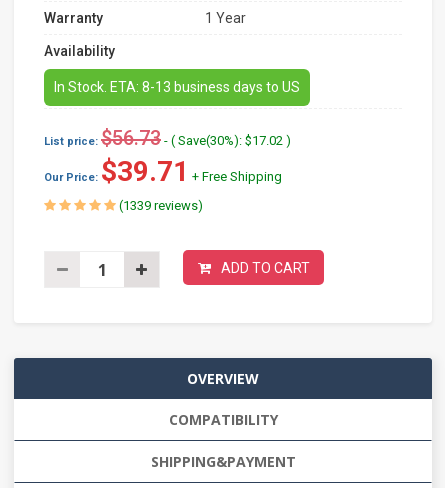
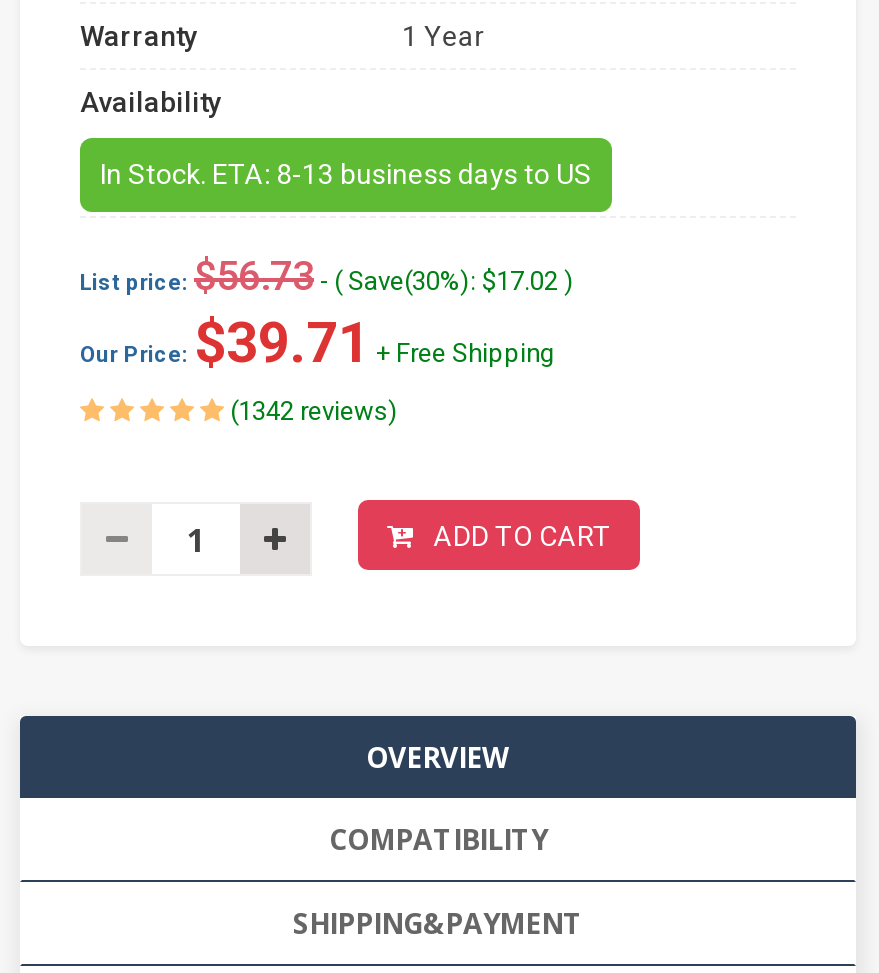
[116,198,203,213] (1339 reviews) -> [224,396,398,426] (1342 reviews)

